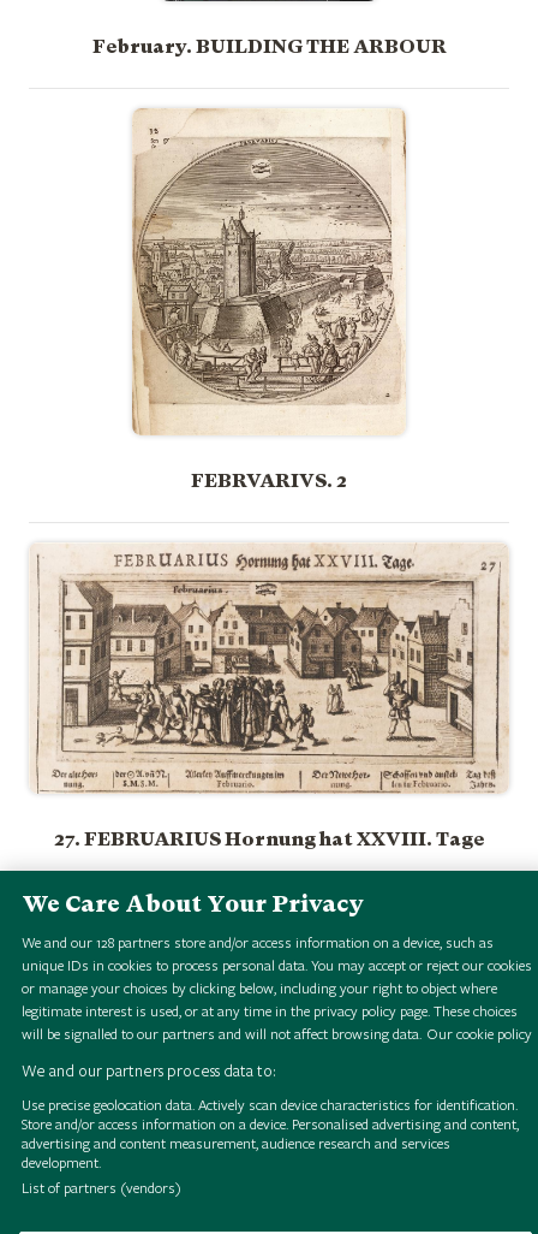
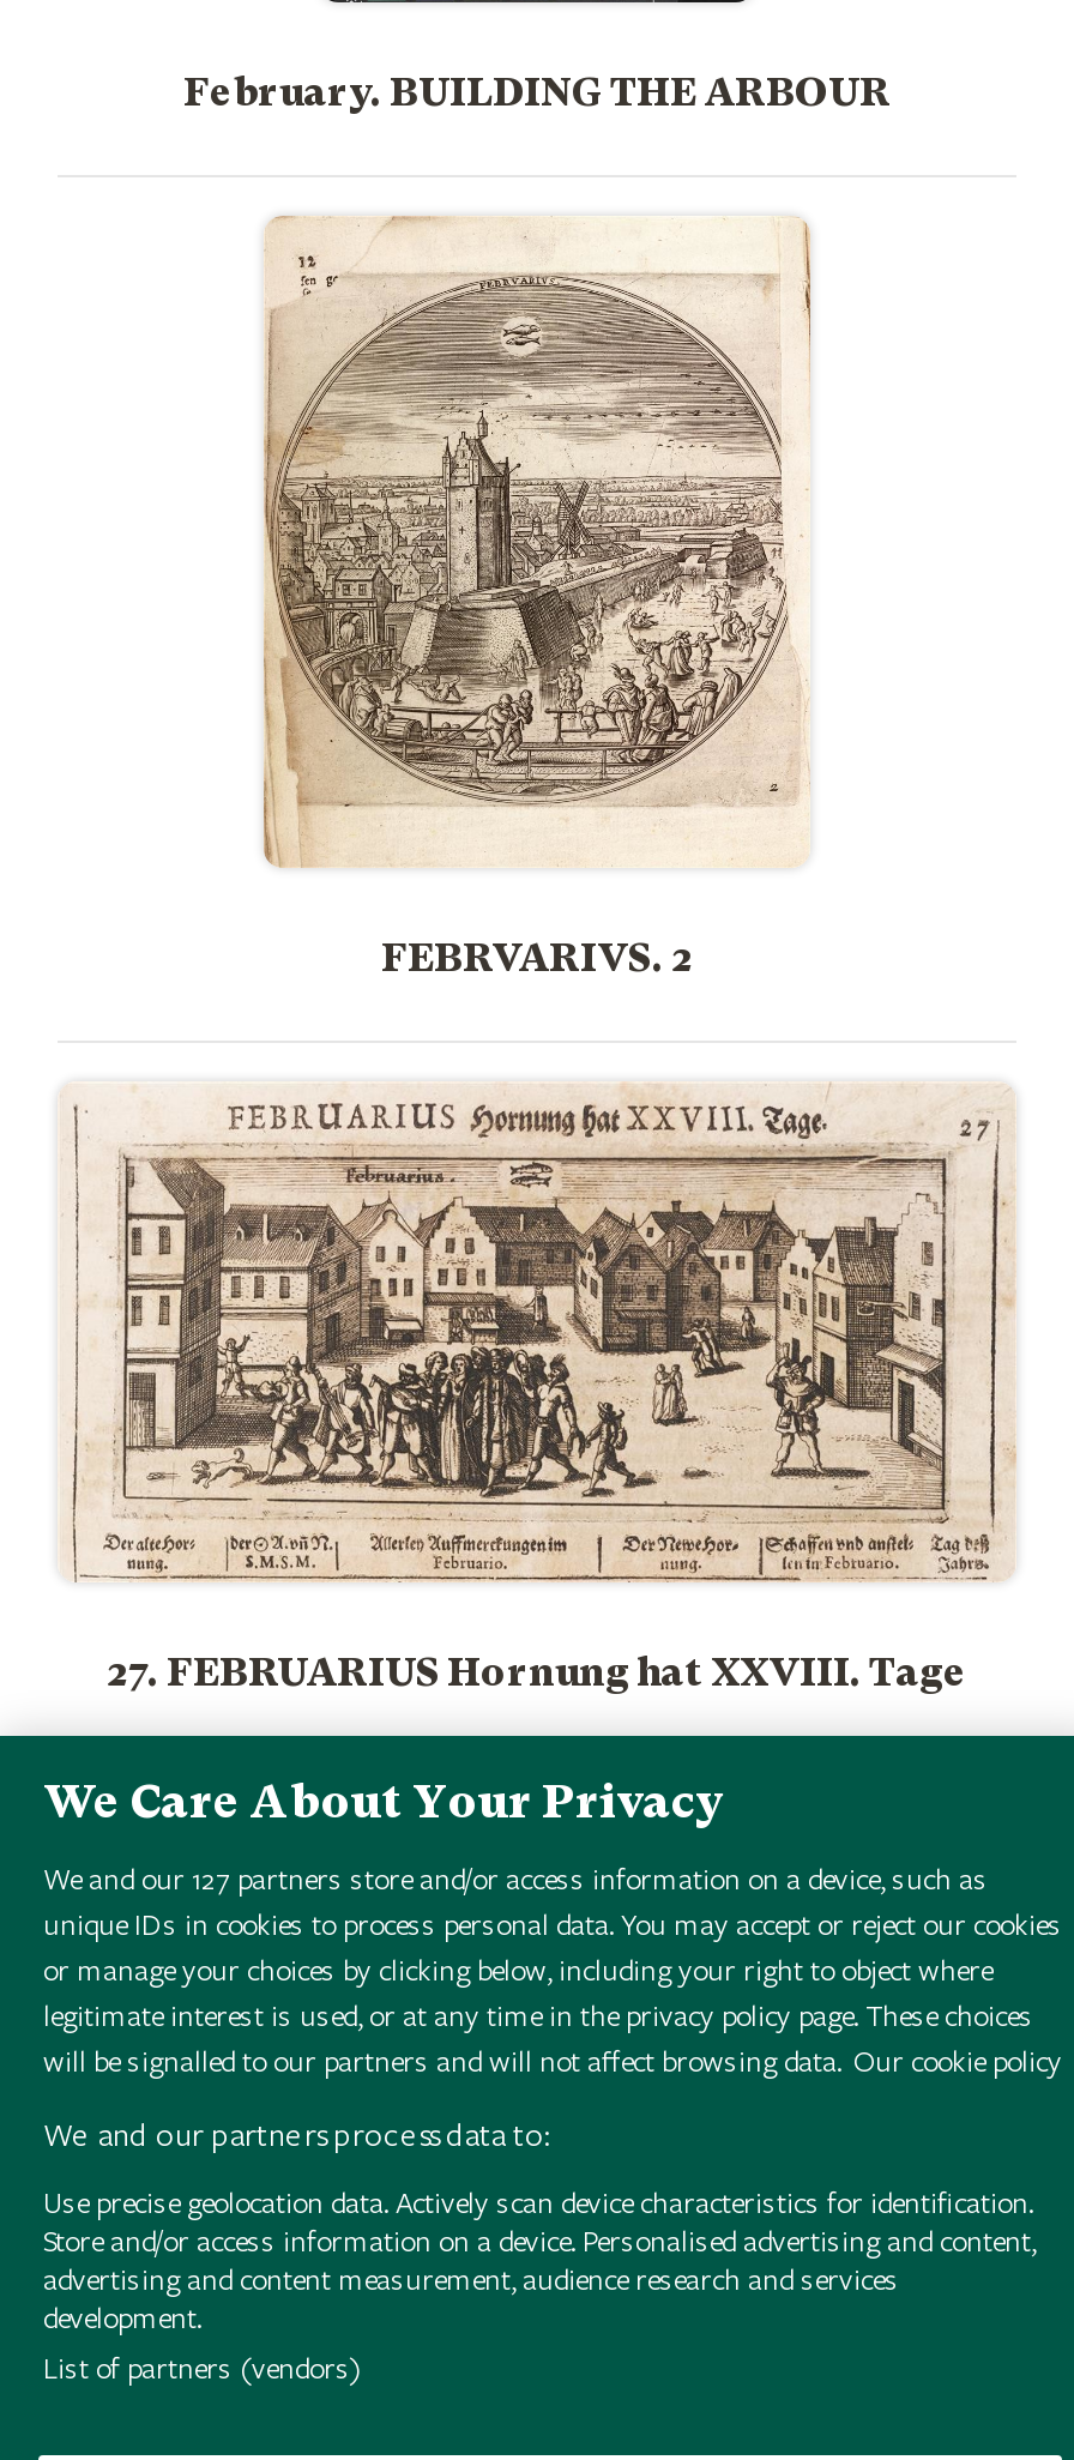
[22,932,494,951] We and our 128 partners store and/or access information on a device, such as -> [43,1858,988,1897] We and our 127 partners store and/or access information on a device, such as

